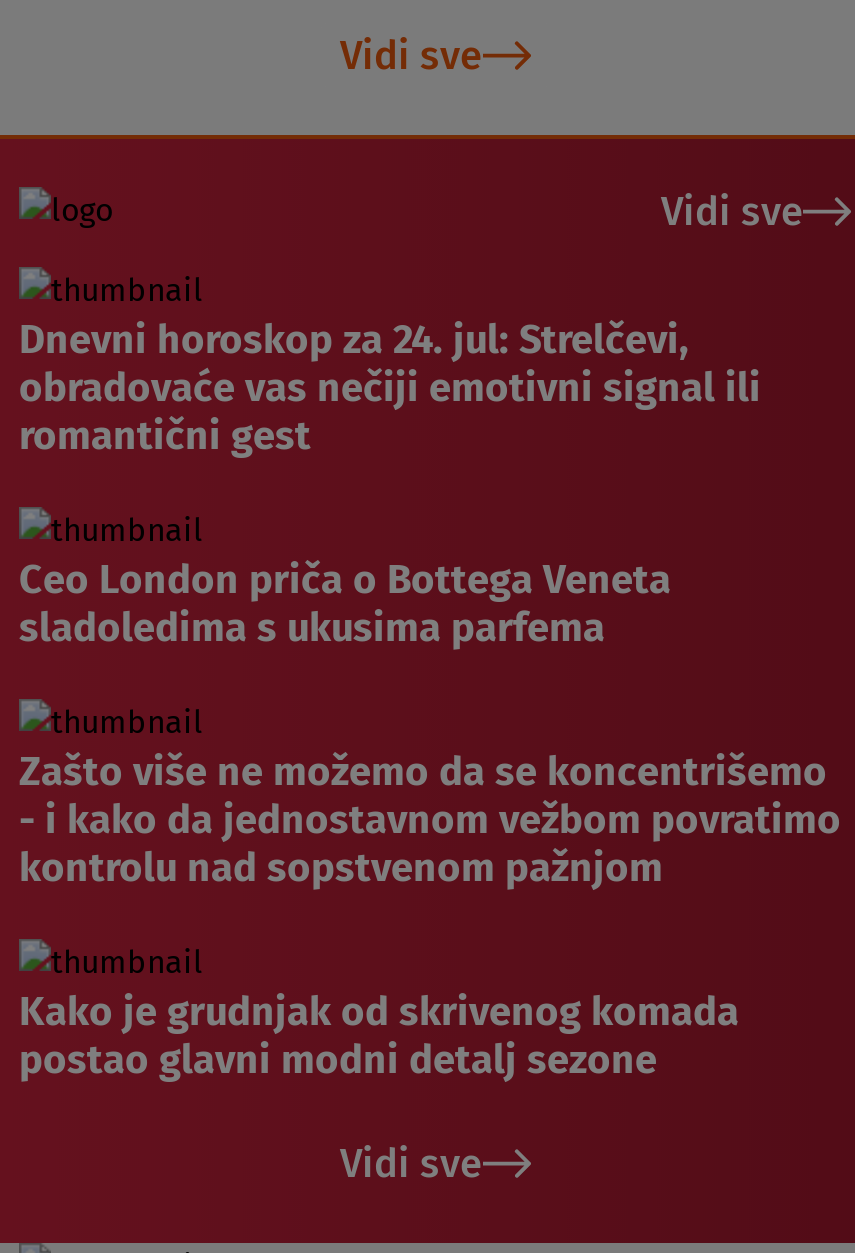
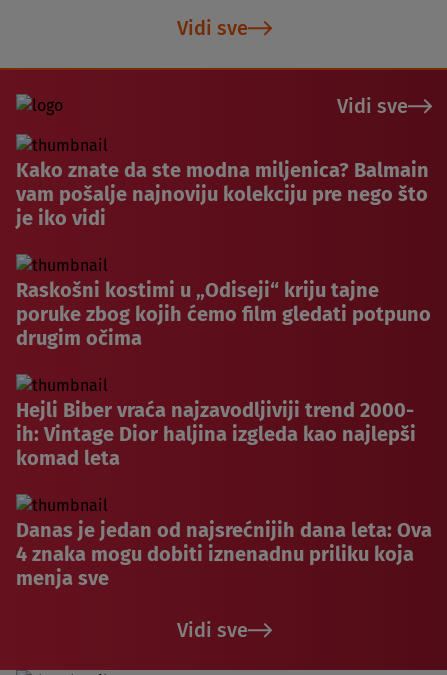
[19,315,761,459] Dnevni horoskop za 24. jul: Strelčevi, | obradovaće vas nečiji emotivni signal ili | romantični gest -> [16,158,429,230] Kako znate da ste modna miljenica? Balmain | vam pošalje najnoviju kolekciju pre nego što | je iko vidi
[19,555,671,651] Ceo London priča o Bottega Veneta | sladoledima s ukusima parfema -> [16,278,431,350] Raskošni kostimi u „Odiseji“ kriju tajne | poruke zbog kojih ćemo film gledati potpuno | drugim očima
[19,747,841,891] Zašto više ne možemo da se koncentrišemo | - i kako da jednostavnom vežbom povratimo | kontrolu nad sopstvenom pažnjom -> [16,398,416,470] Hejli Biber vraća najzavodljiviji trend 2000- | ih: Vintage Dior haljina izgleda kao najlepši | komad leta
[19,987,739,1083] Kako je grudnjak od skrivenog komada | postao glavni modni detalj sezone -> [16,518,432,590] Danas je jedan od najsrećnijih dana leta: Ova | 4 znaka mogu dobiti iznenadnu priliku koja | menja sve

